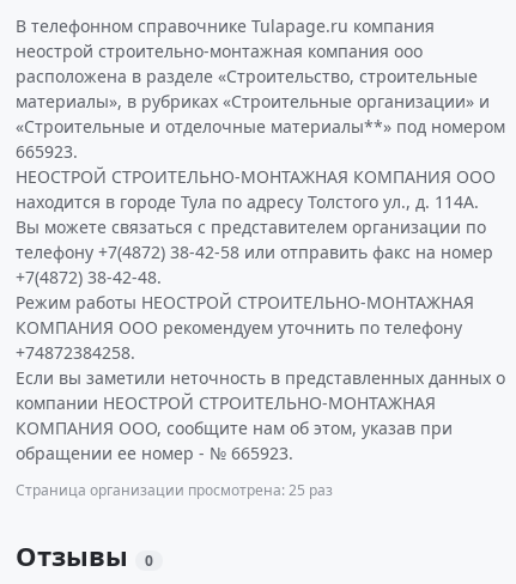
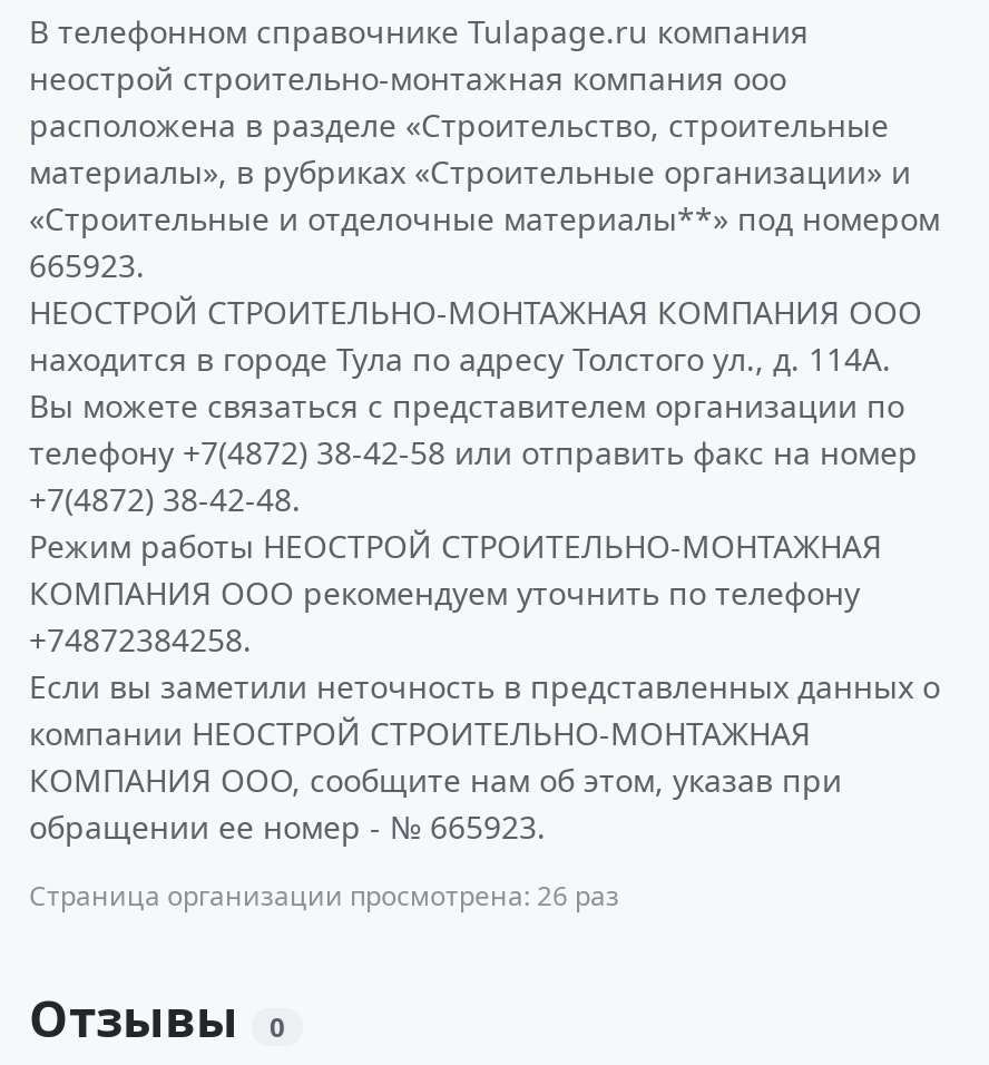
[16,480,333,500] Страница организации просмотрена: 25 раз -> [29,877,619,915] Страница организации просмотрена: 26 раз

